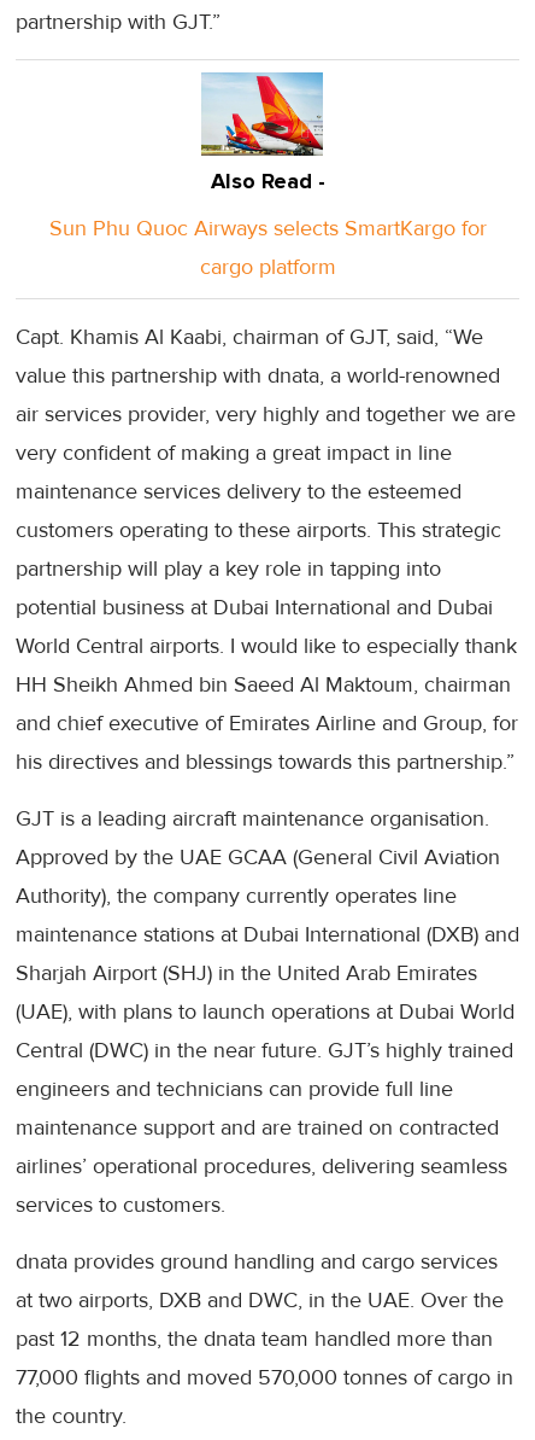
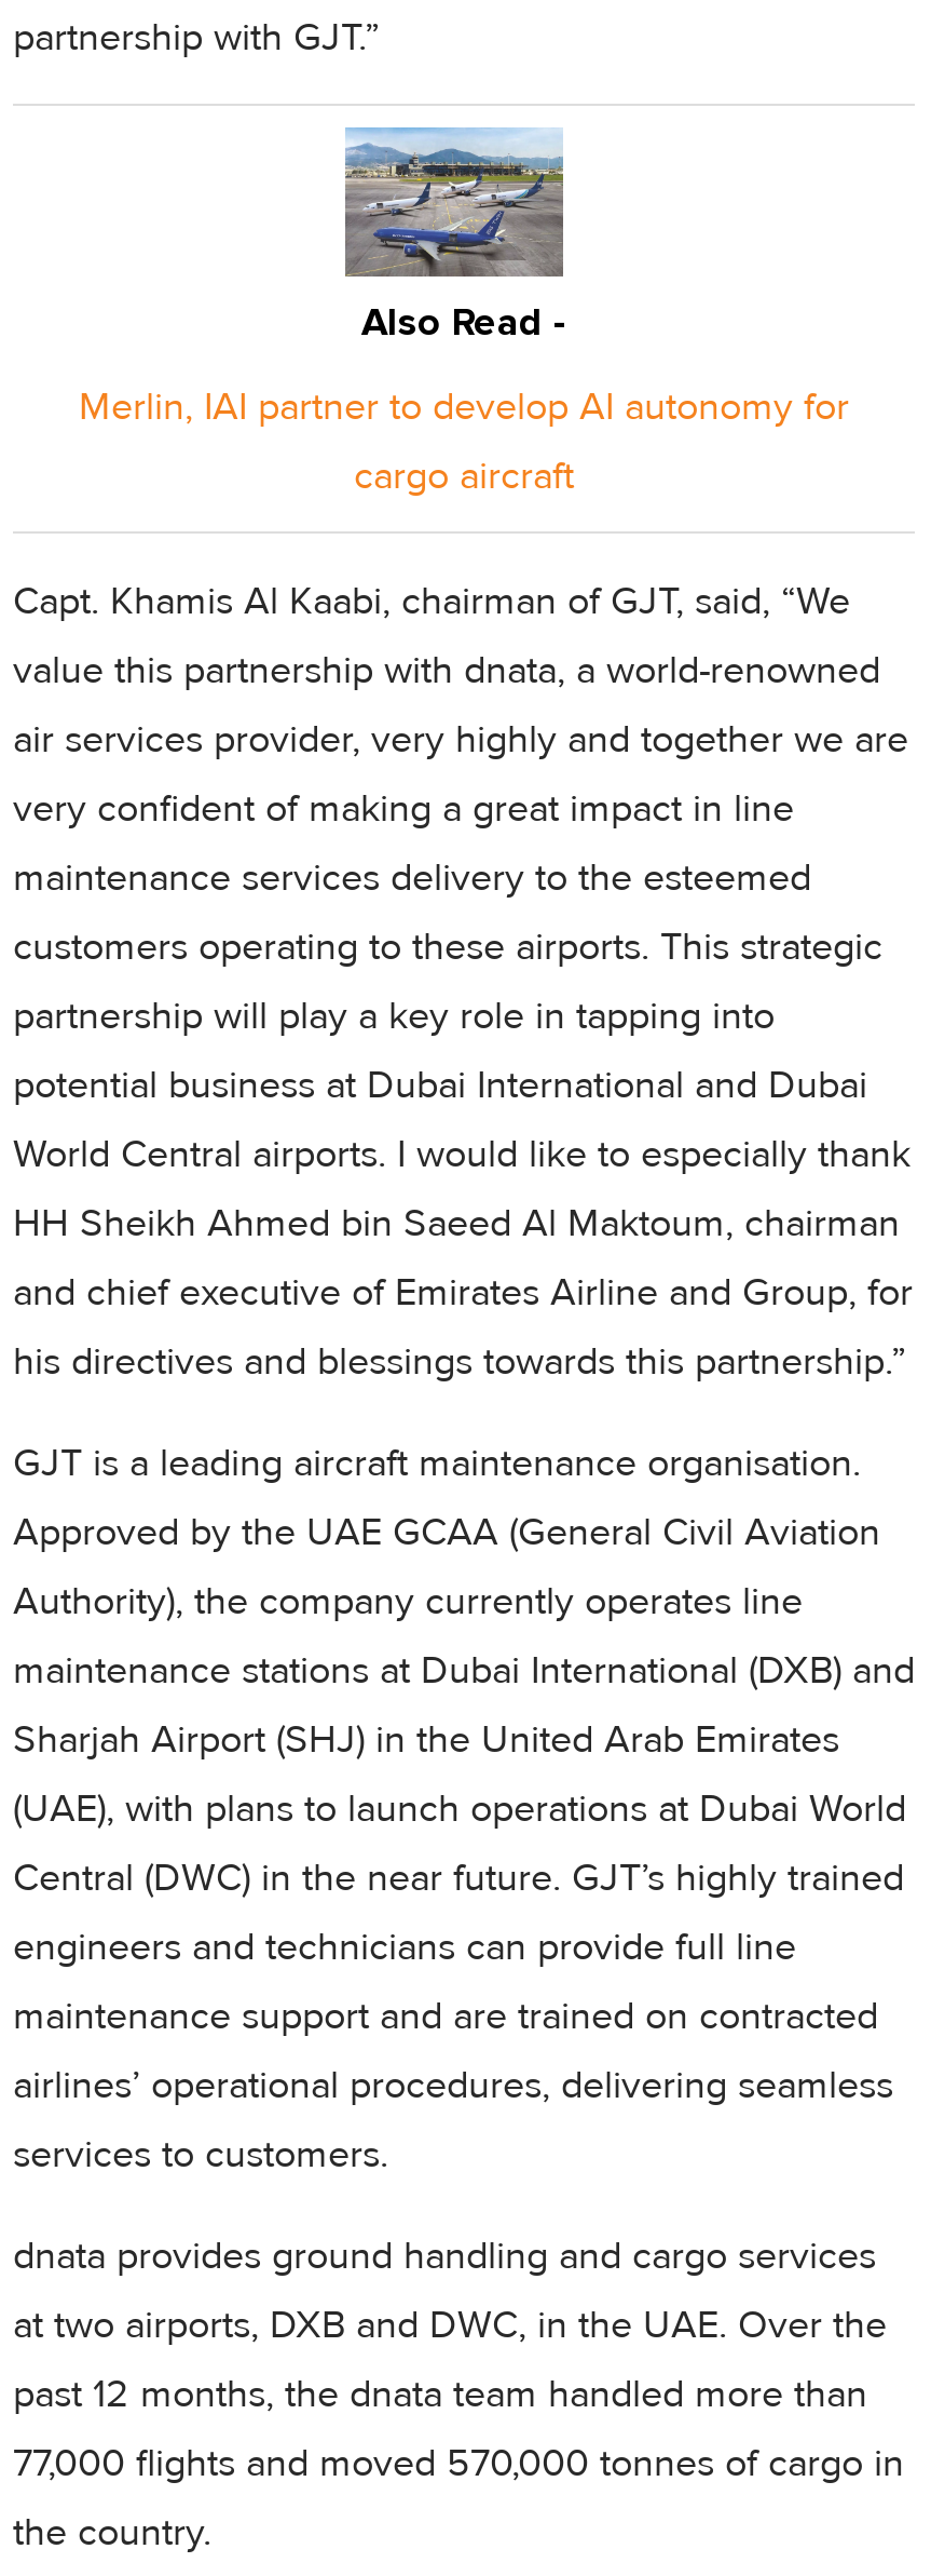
[200,71,324,157] [image] -> [343,127,565,279] [image]
[49,215,486,241] Sun Phu Quoc Airways selects SmartKargo for -> [79,382,849,429] Merlin, IAI partner to develop AI autonomy for
[199,253,336,280] cargo platform -> [354,451,574,499] cargo aircraft

